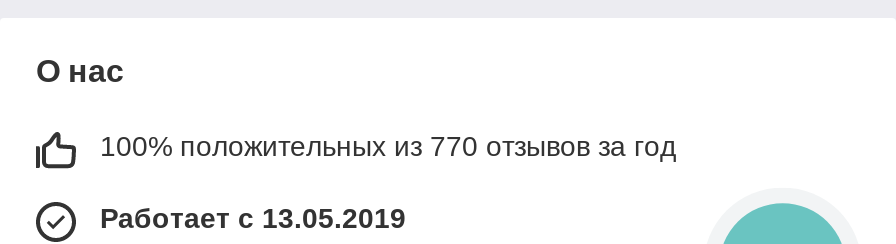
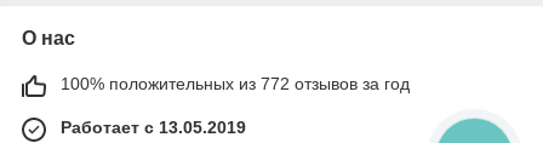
[100,129,676,161] 100% положительных из 770 отзывов за год -> [61,73,410,93] 100% положительных из 772 отзывов за год

